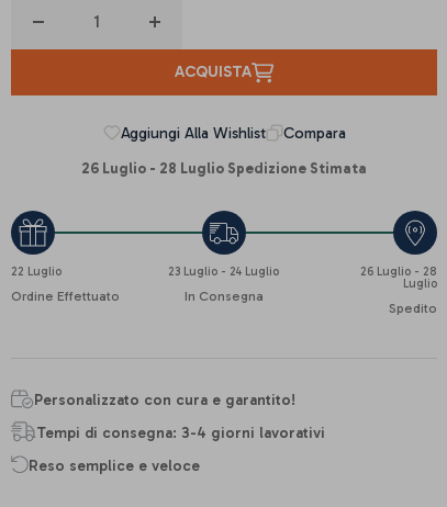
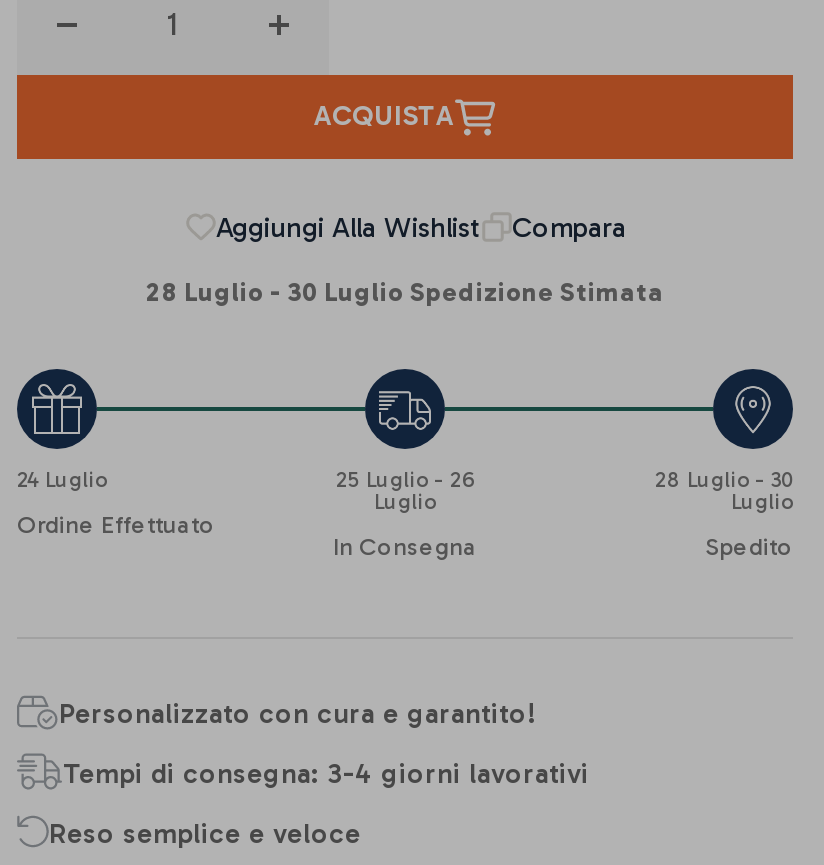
[81,161,367,177] 26 Luglio - 28 Luglio Spedizione Stimata -> [146,278,664,308] 28 Luglio - 30 Luglio Spedizione Stimata
[11,265,62,279] 22 Luglio -> [17,468,107,494] 24 Luglio
[169,265,280,279] 23 Luglio - 24 Luglio -> [336,468,474,516] 25 Luglio - 26 | Luglio
[360,265,437,279] 26 Luglio - 28 -> [655,468,793,494] 28 Luglio - 30

